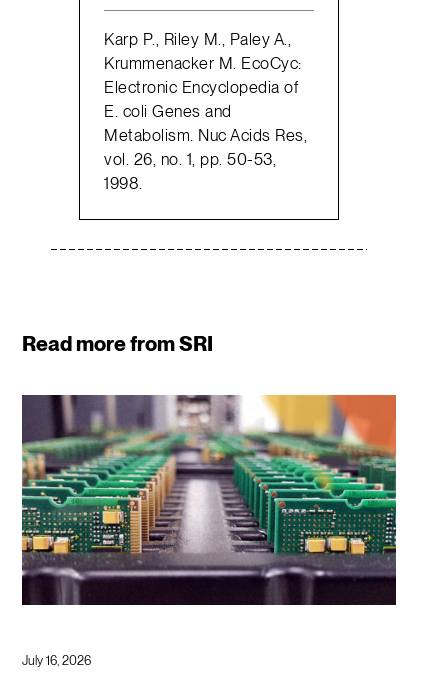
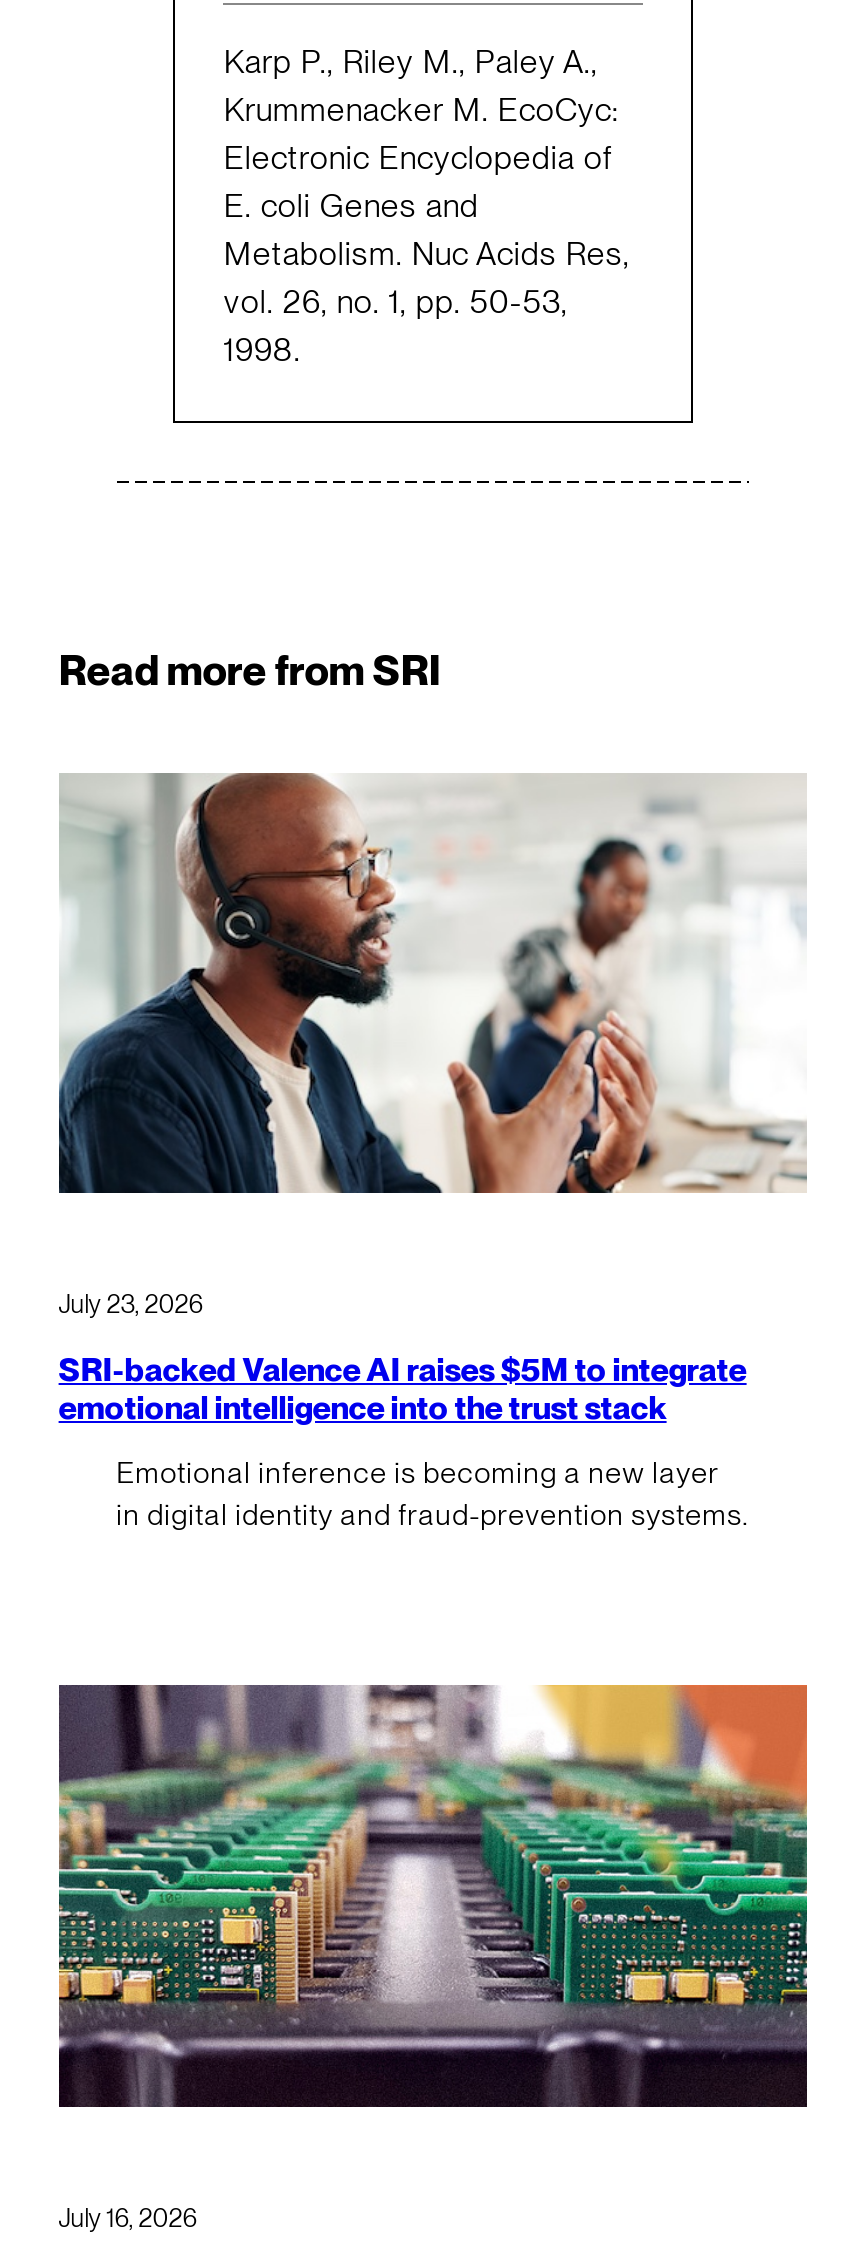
none -> [59,1289,749,1533] July 23, 2026 | SRI-backed Valence AI raises $5M to integrate | emotional intelligence into the trust stack | Emotional inference is becoming a new layer | in digital identity and fraud-prevention systems.
none -> [59,773,807,1195] [image]

